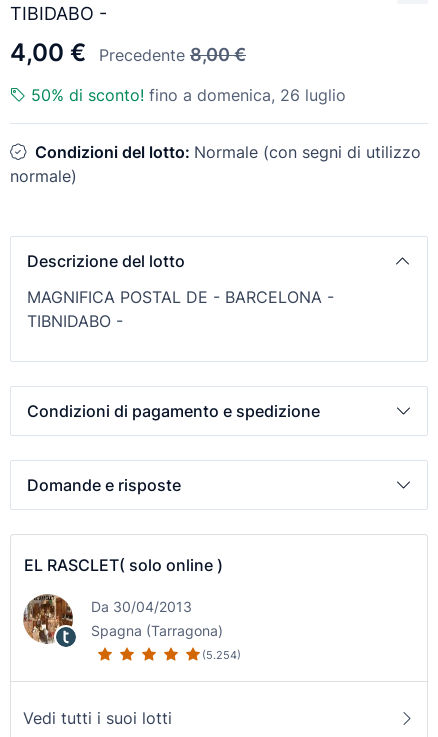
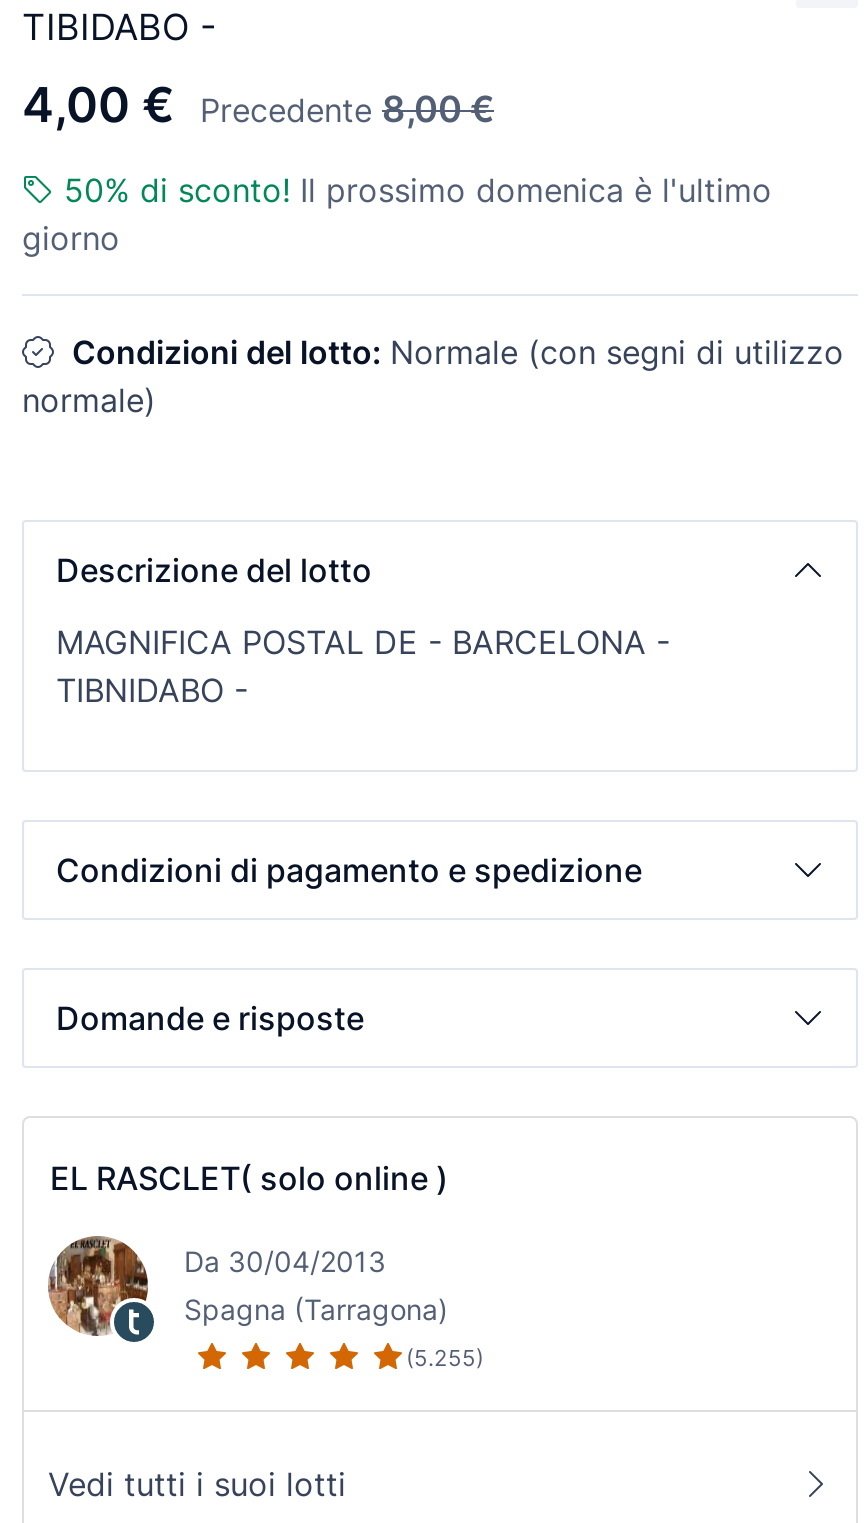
[31,85,346,105] 50% di sconto! fino a domenica, 26 luglio -> [22,171,772,259] 50% di sconto! Il prossimo domenica è l'ultimo | giorno
[202,648,241,662] (5.254) -> [406,1344,484,1372] (5.255)

